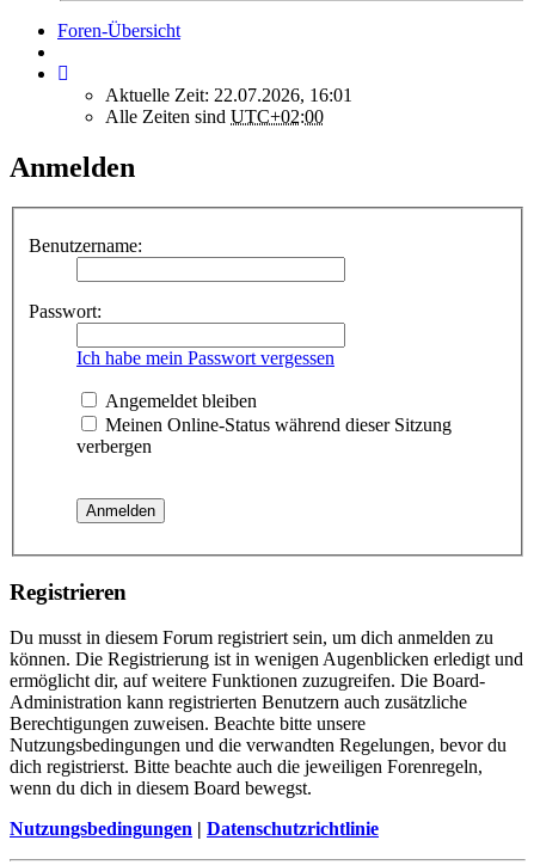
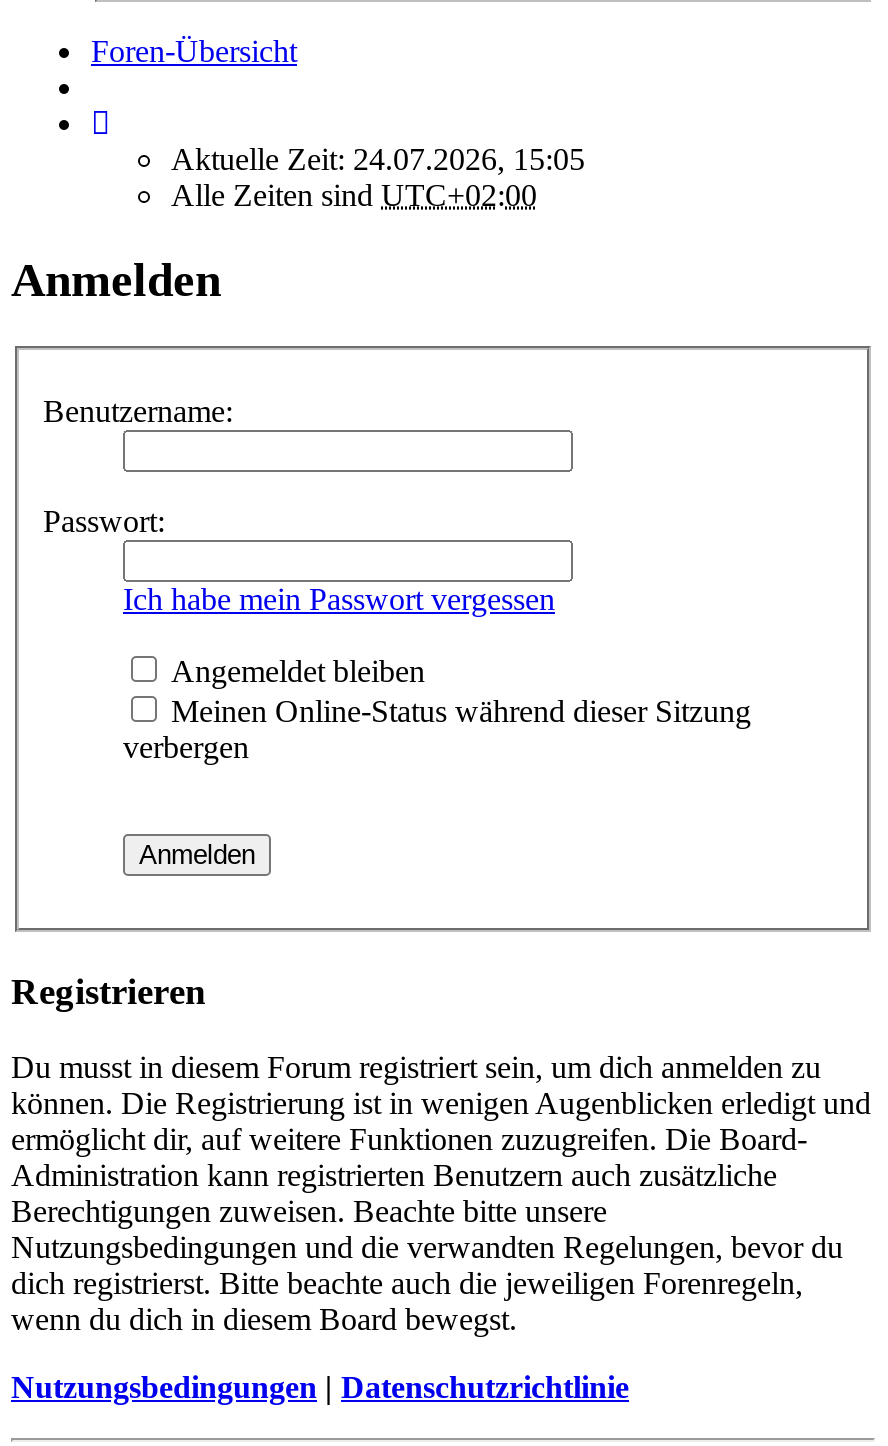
[105,84,352,105] Aktuelle Zeit: 22.07.2026, 16:01 -> [171,141,585,175] Aktuelle Zeit: 24.07.2026, 15:05

